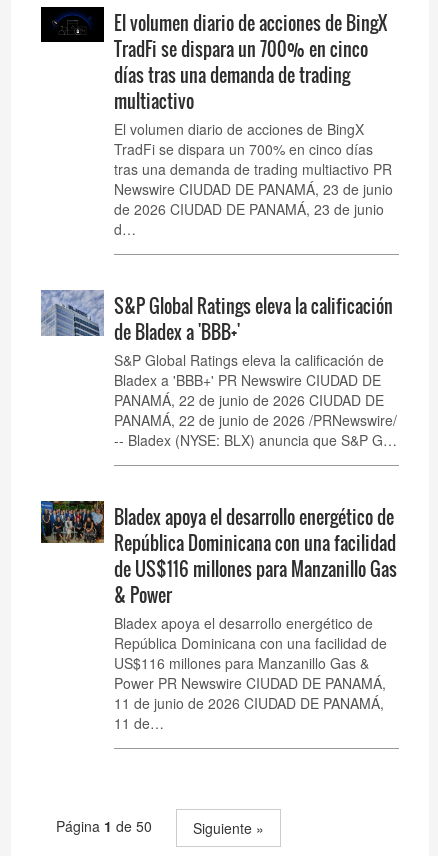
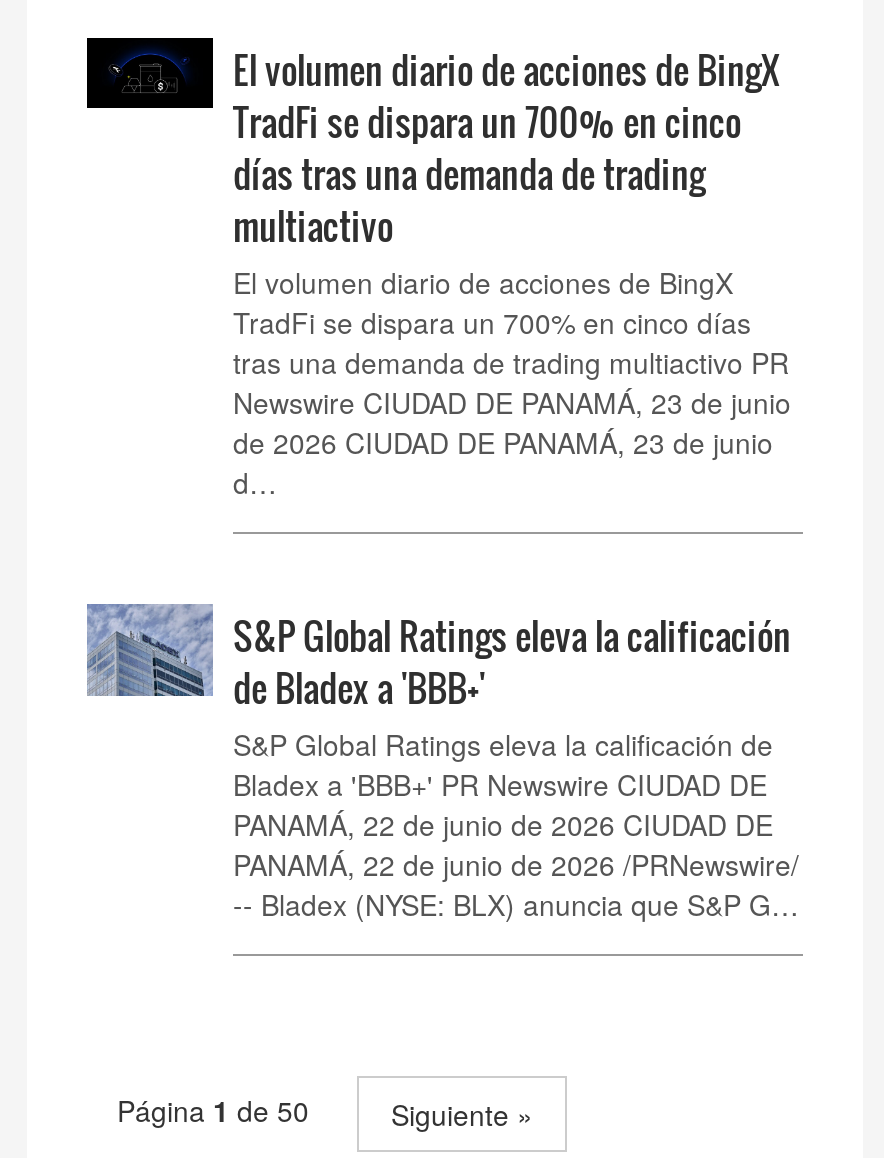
[40,500,397,733] [image] | Bladex apoya el desarrollo energético de | República Dominicana con una facilidad | de US$116 millones para Manzanillo Gas | & Power | Bladex apoya el desarrollo energético de | República Dominicana con una facilidad de | US$116 millones para Manzanillo Gas & | Power PR Newswire CIUDAD DE PANAMÁ, | 11 de junio de 2026 CIUDAD DE PANAMÁ, | 11 de… -> none

